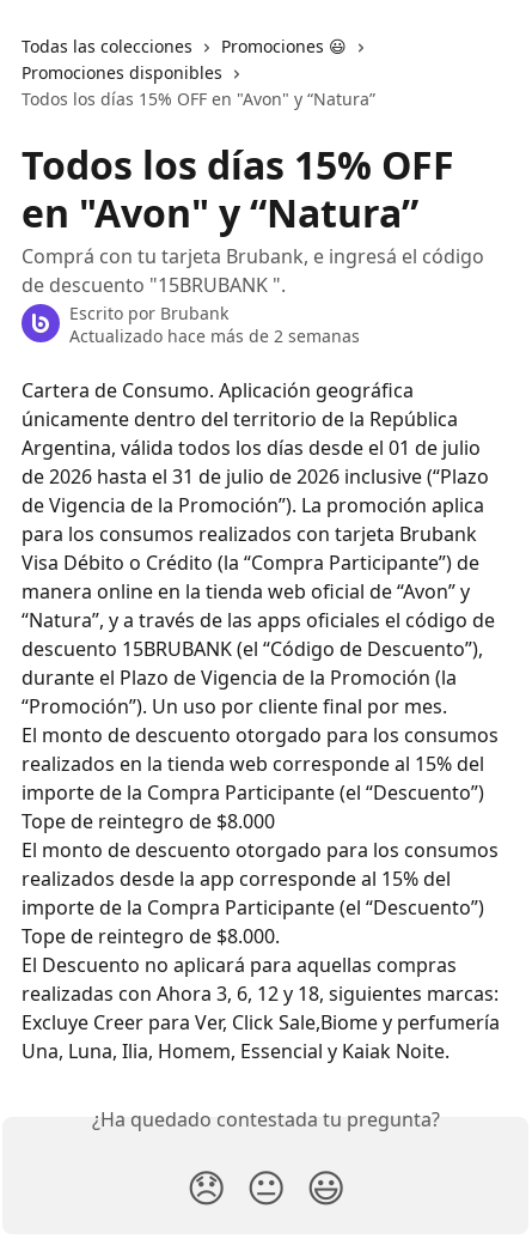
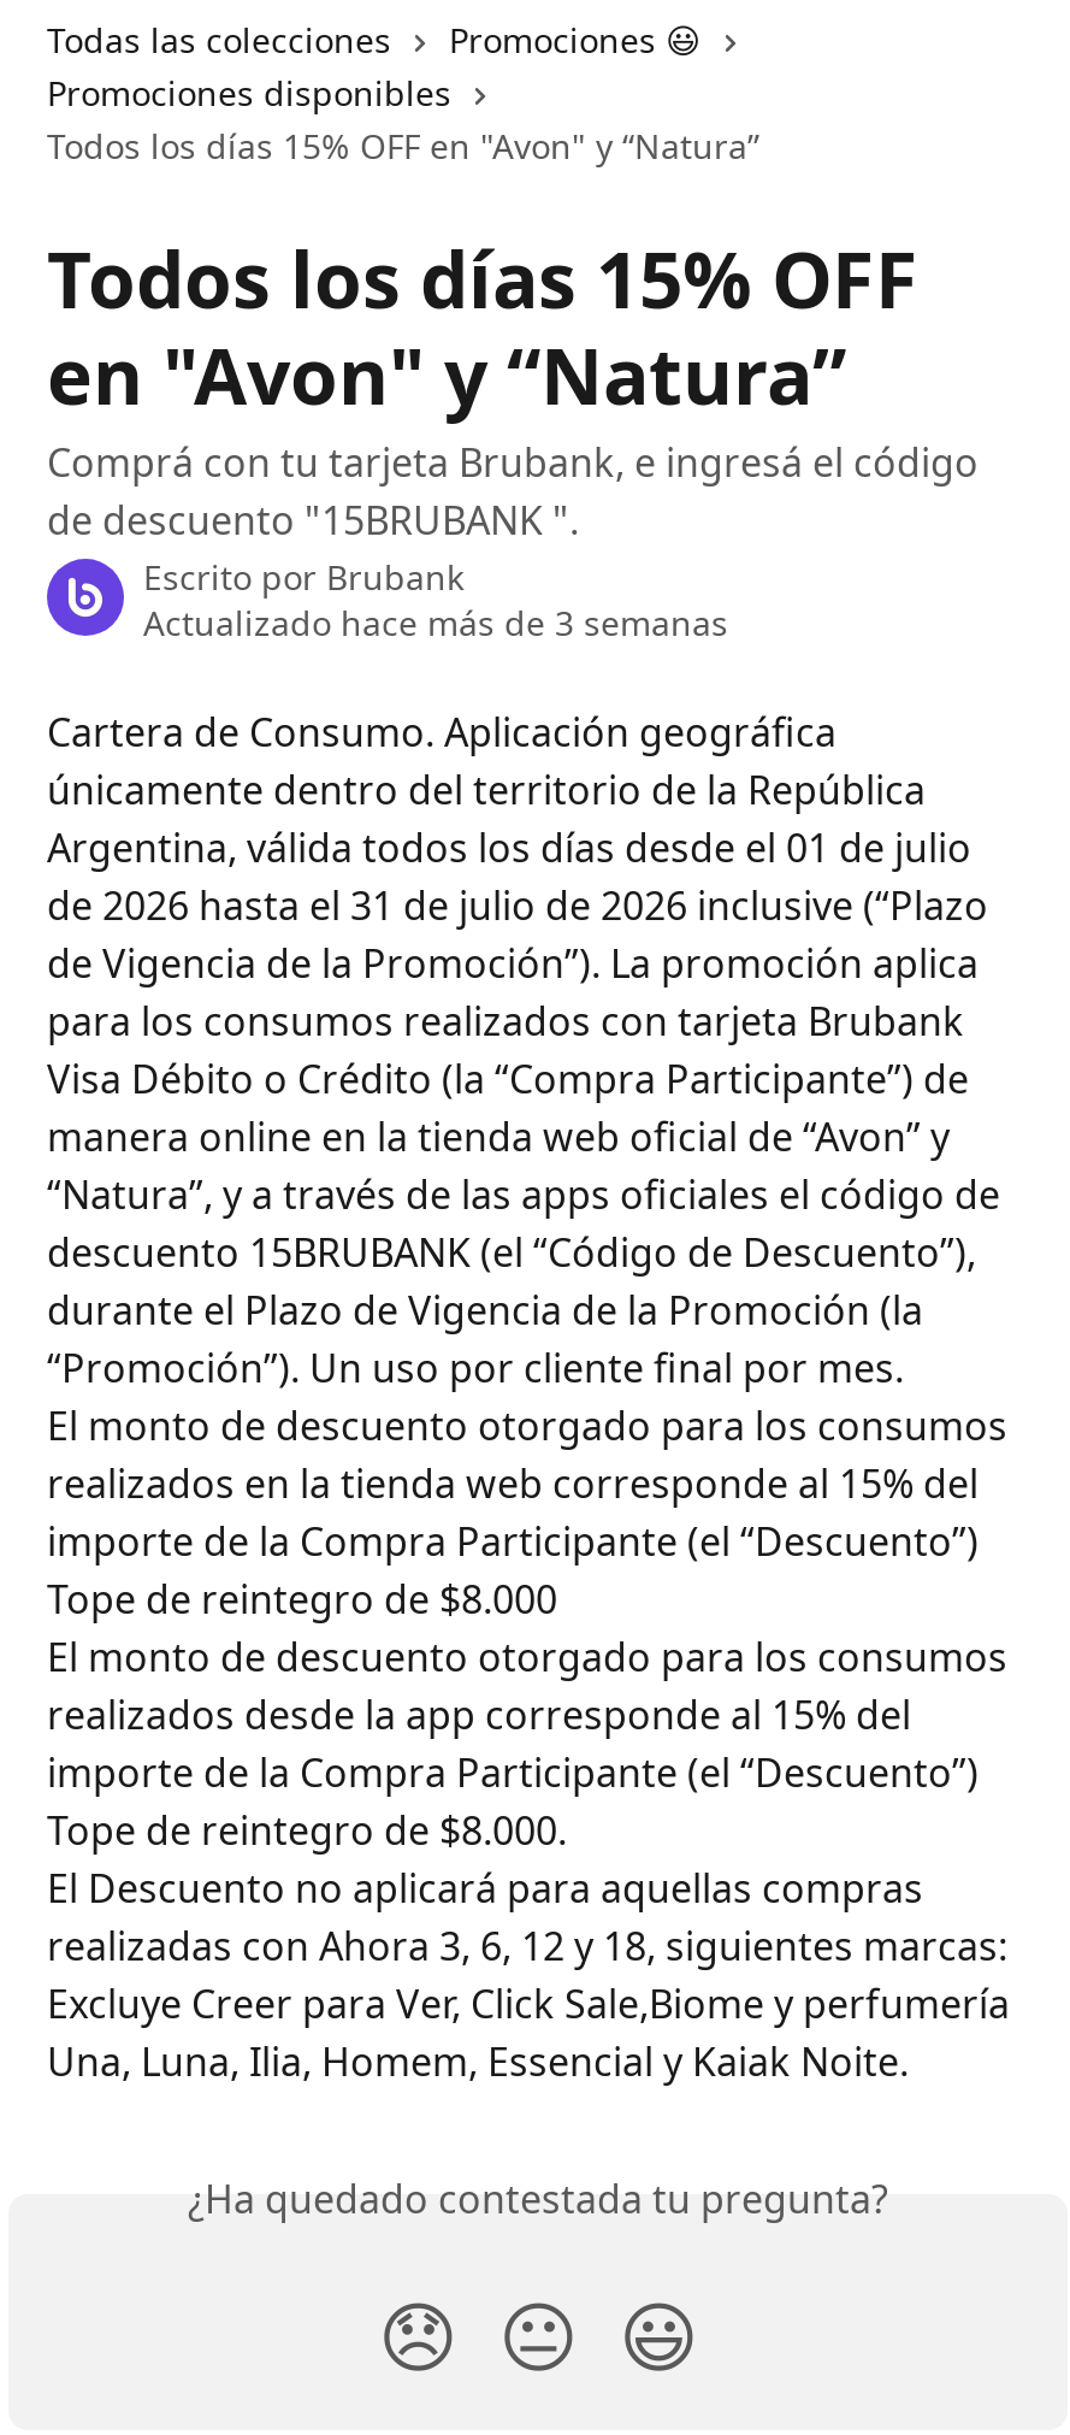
[69,324,360,347] Actualizado hace más de 2 semanas -> [143,600,728,645] Actualizado hace más de 3 semanas

